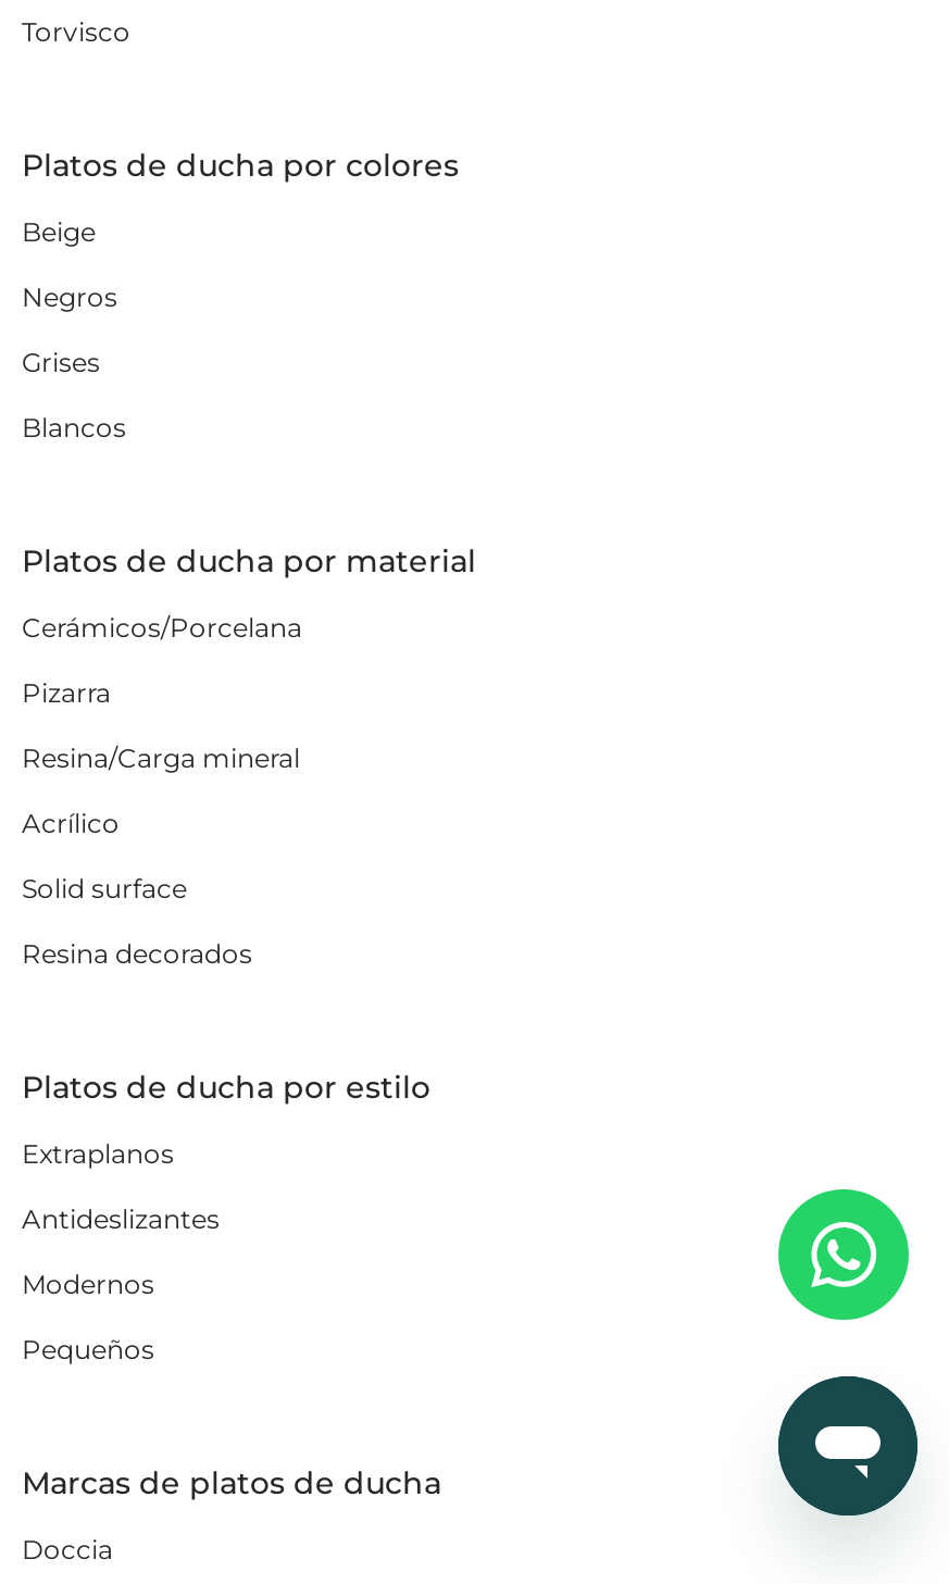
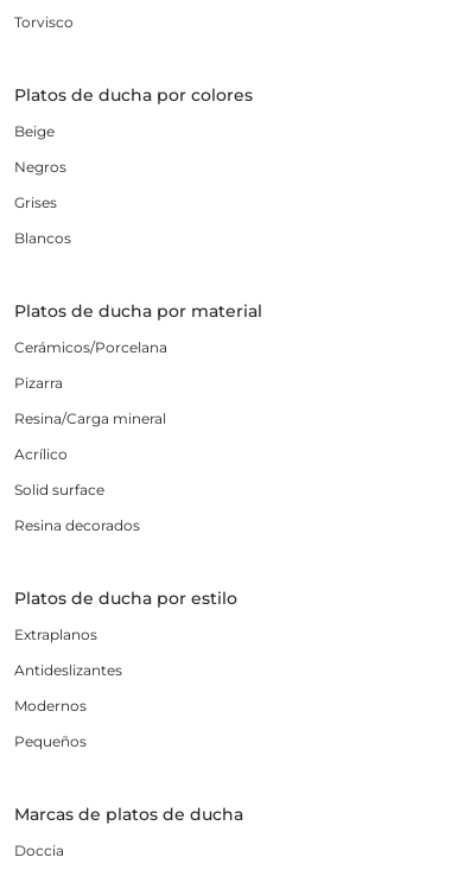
[776,1187,911,1322] [image] -> none
[774,1374,922,1542] [image] -> none

